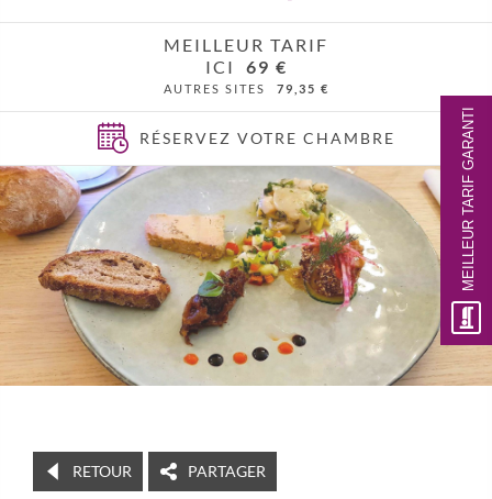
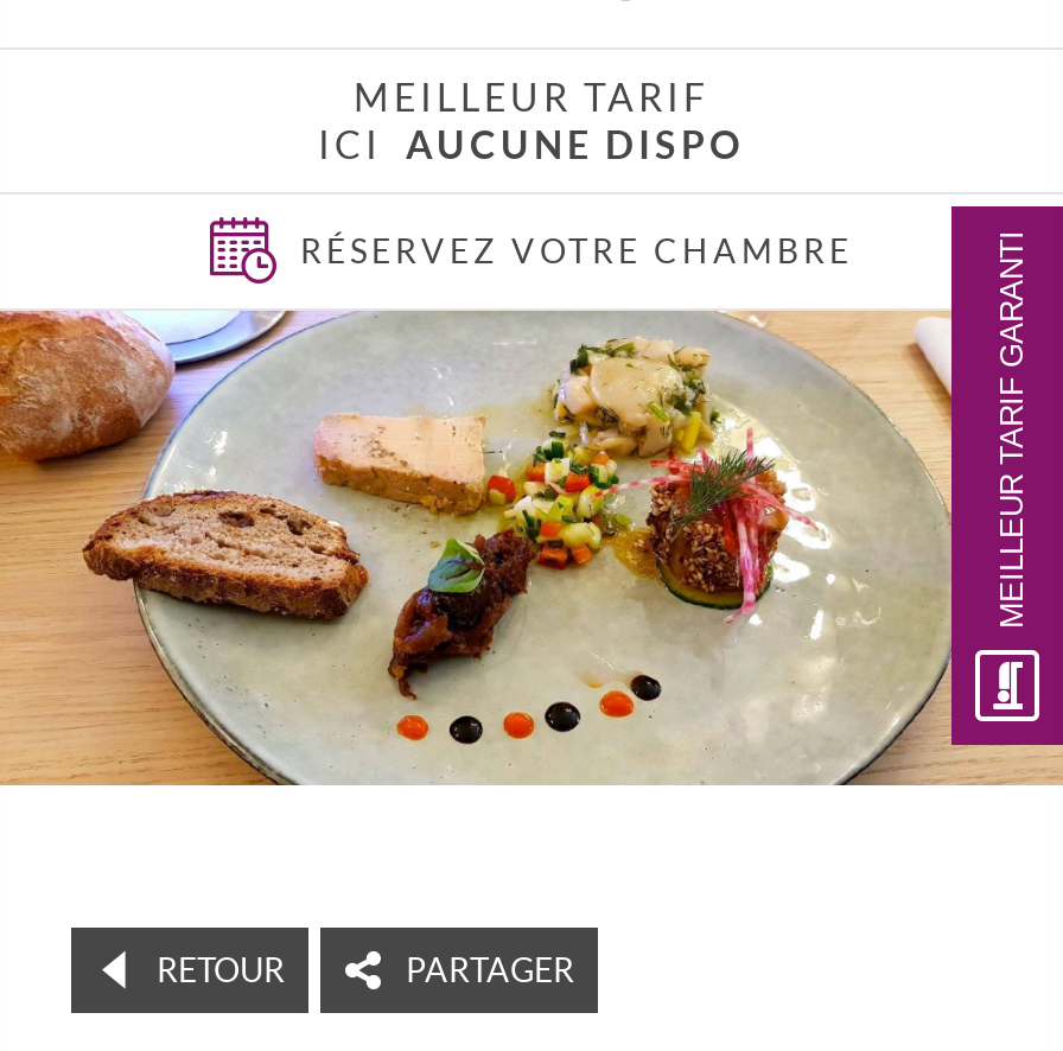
[163,56,329,96] ICI 69 € | AUTRES SITES | 79,35 € -> [318,121,745,166] ICI AUCUNE DISPO
[3,214,343,363] [image] -> [7,320,783,740] [image]

